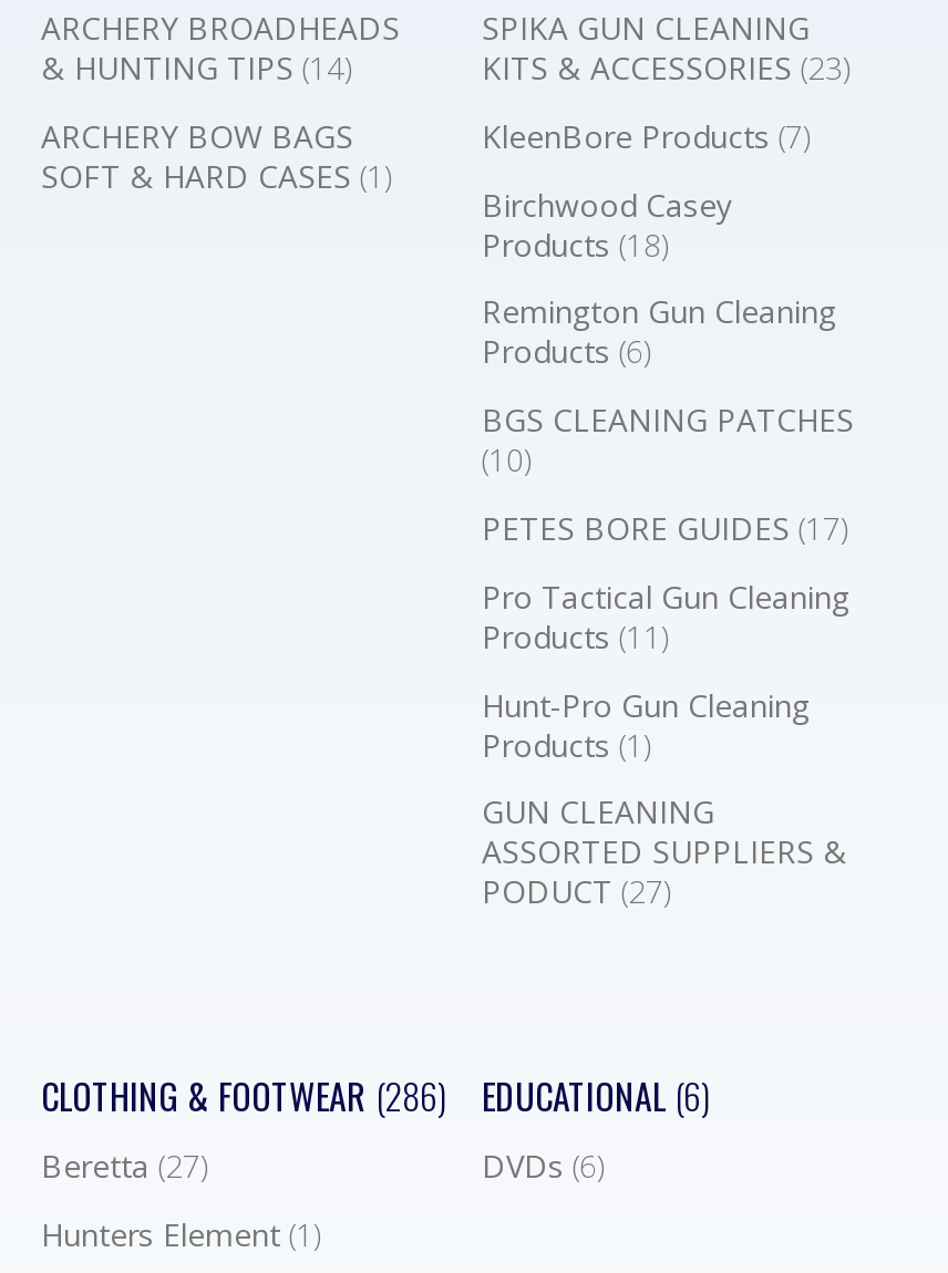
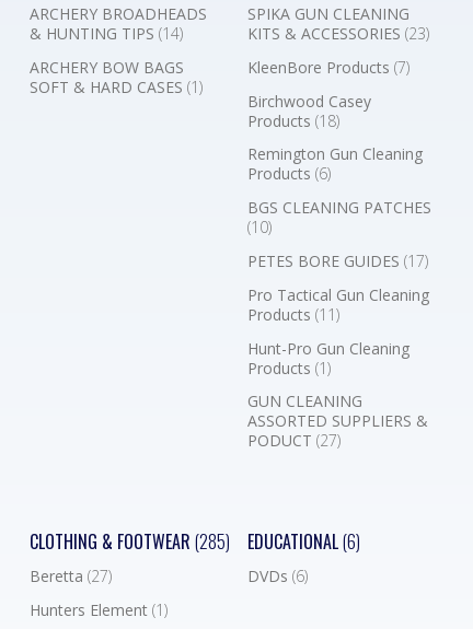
[41,1070,446,1123] CLOTHING & FOOTWEAR (286) -> [30,528,230,555] CLOTHING & FOOTWEAR (285)

